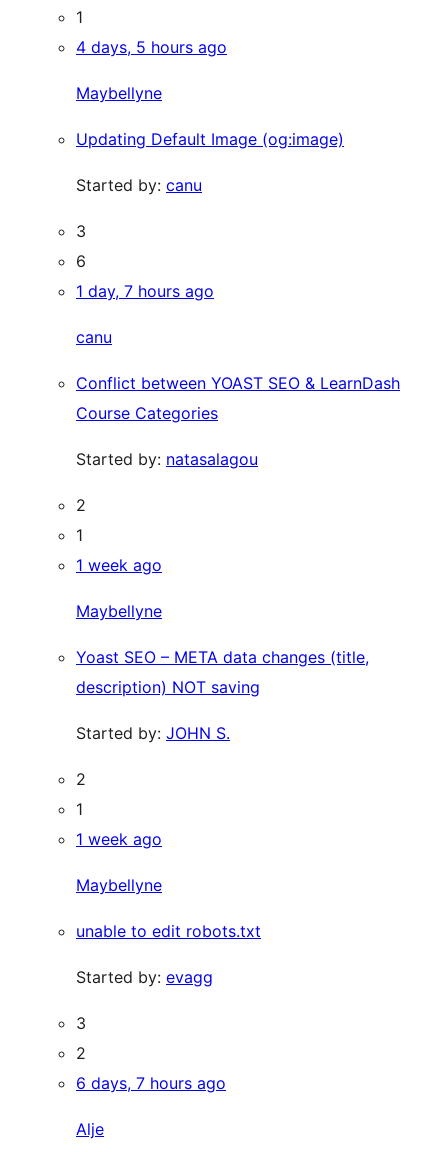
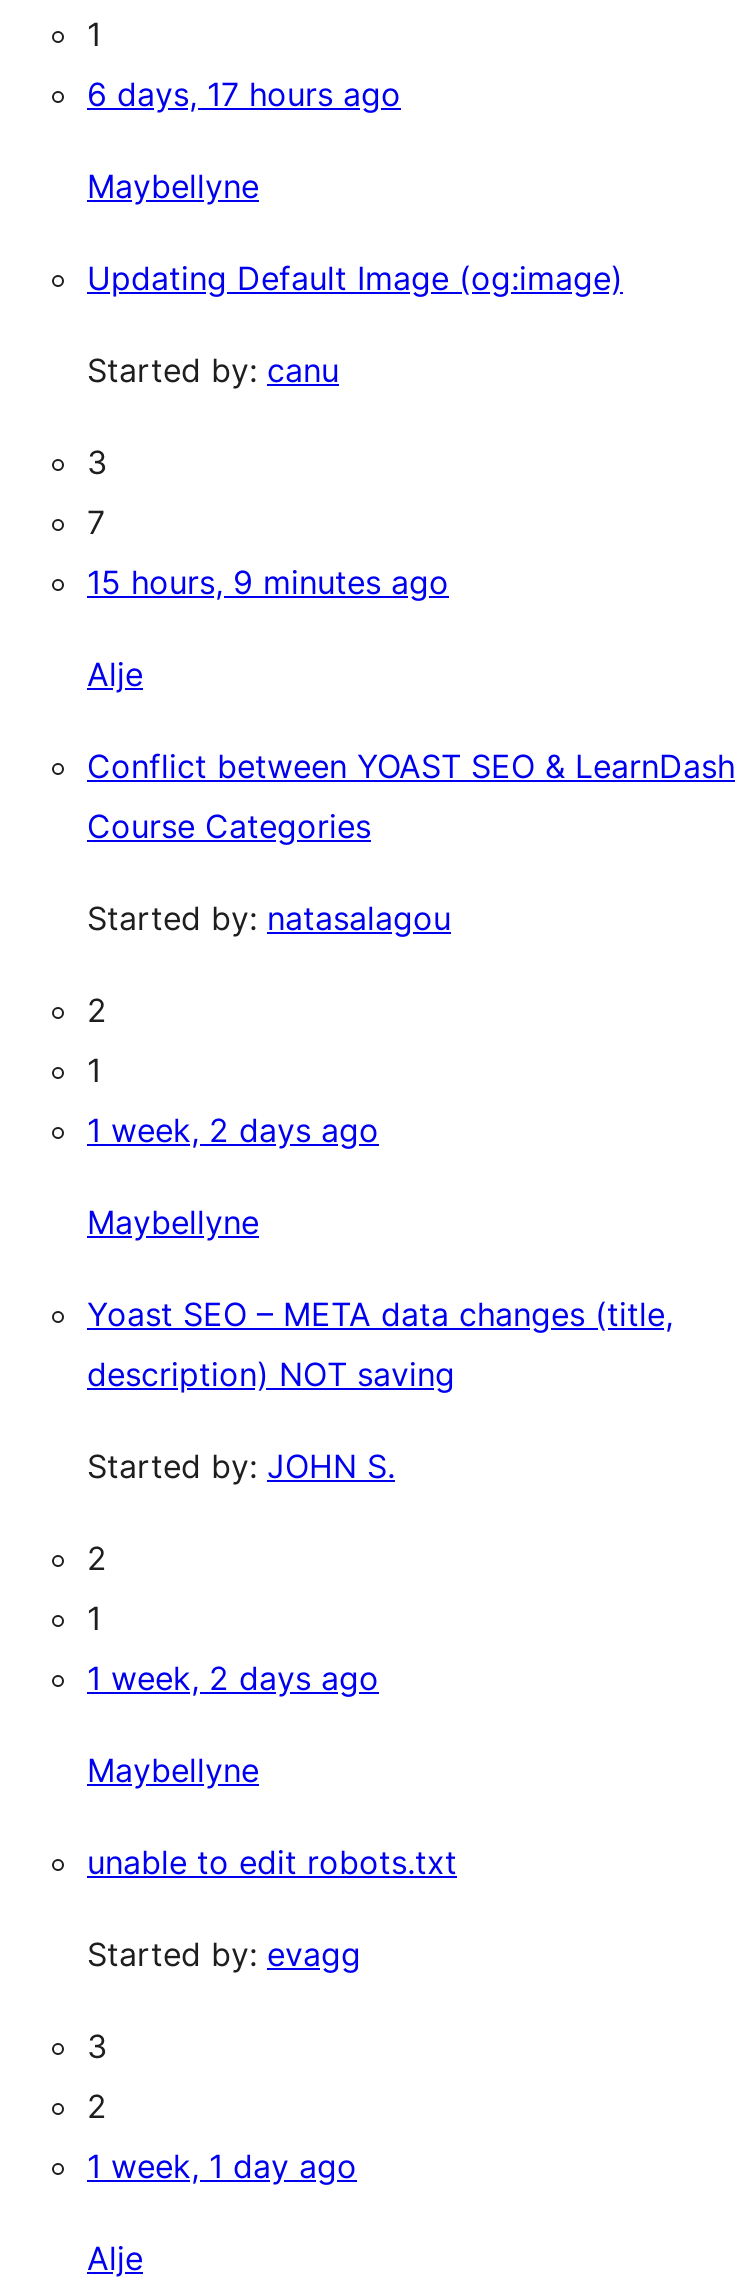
[76,37,227,57] 4 days, 5 hours ago -> [87,74,401,114] 6 days, 17 hours ago
[76,251,86,271] 6 -> [87,502,105,542] 7
[76,281,214,301] 1 day, 7 hours ago -> [87,562,449,602] 15 hours, 9 minutes ago
[76,327,112,347] canu -> [87,654,143,694] Alje
[76,555,162,575] 1 week ago -> [87,1110,379,1150] 1 week, 2 days ago
[76,829,162,849] 1 week ago -> [87,1658,379,1698] 1 week, 2 days ago
[76,1073,226,1093] 6 days, 7 hours ago -> [87,2146,357,2186] 1 week, 1 day ago

